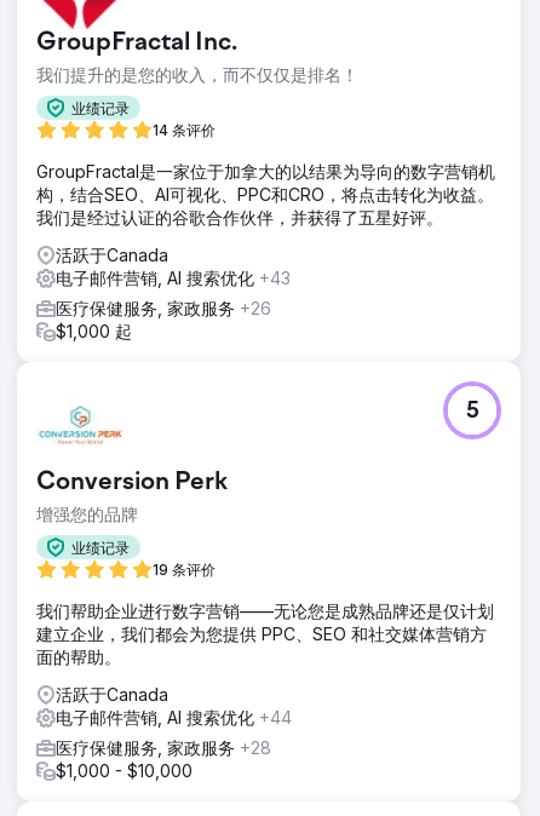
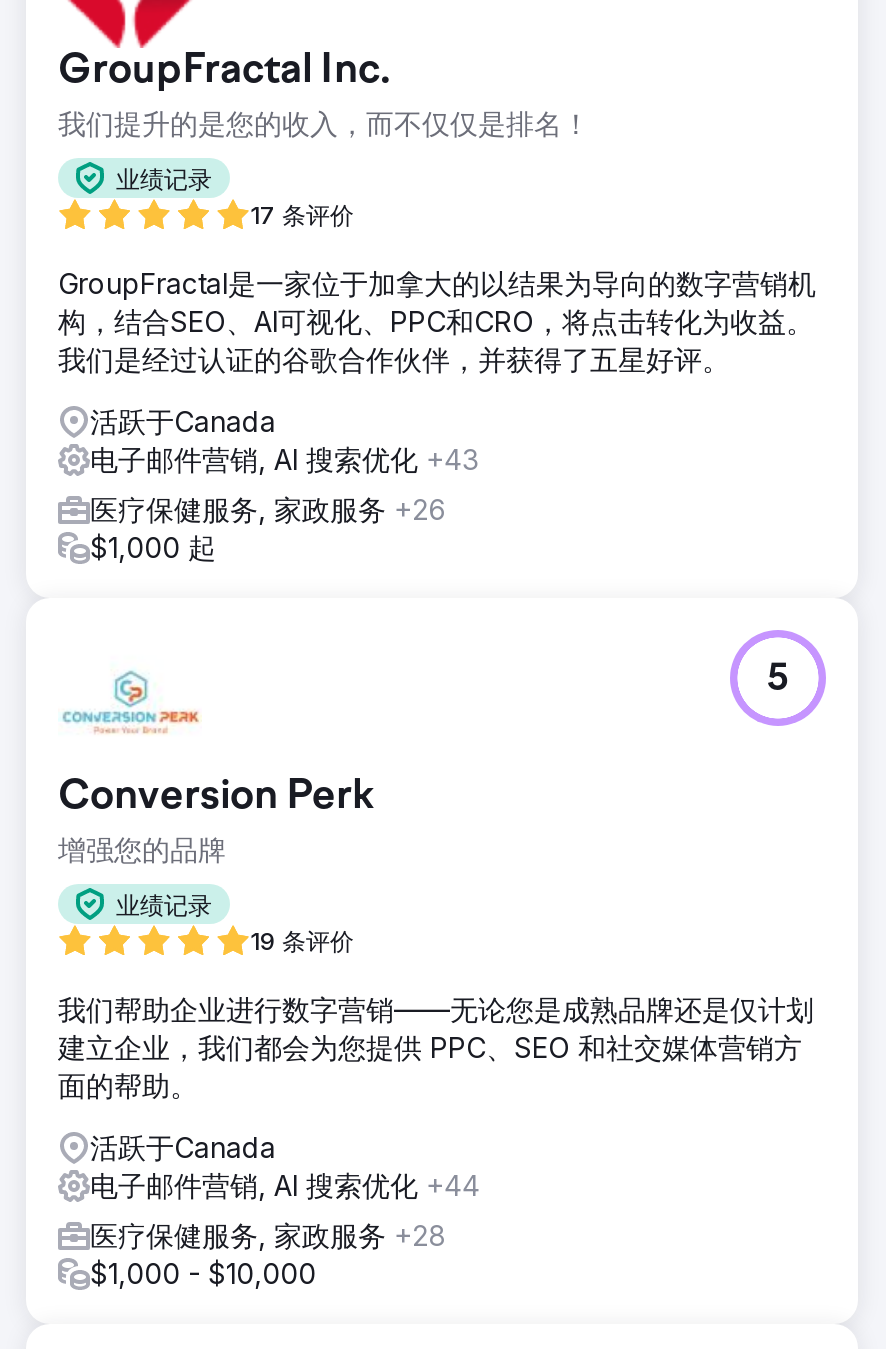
[153,121,216,139] 14 条评价 -> [250,200,354,230] 17 条评价

